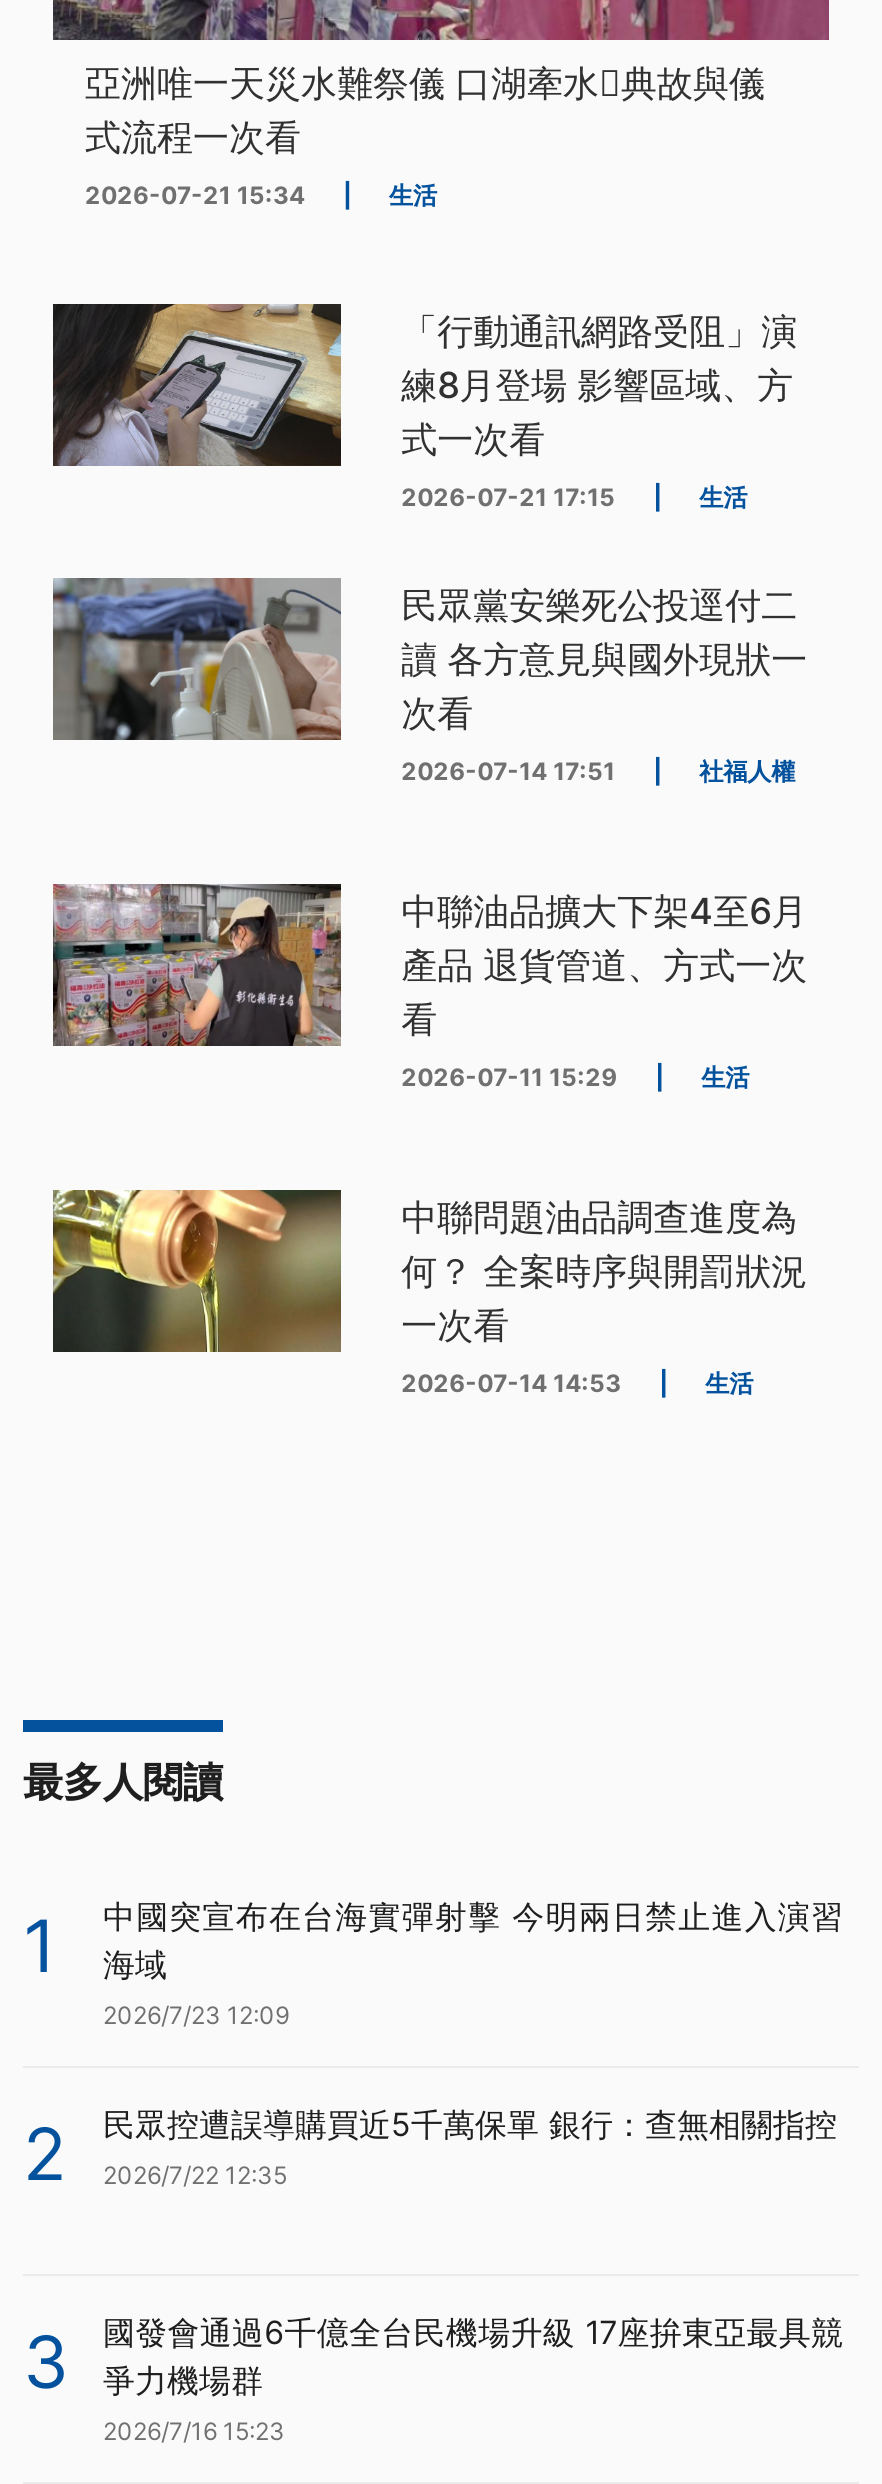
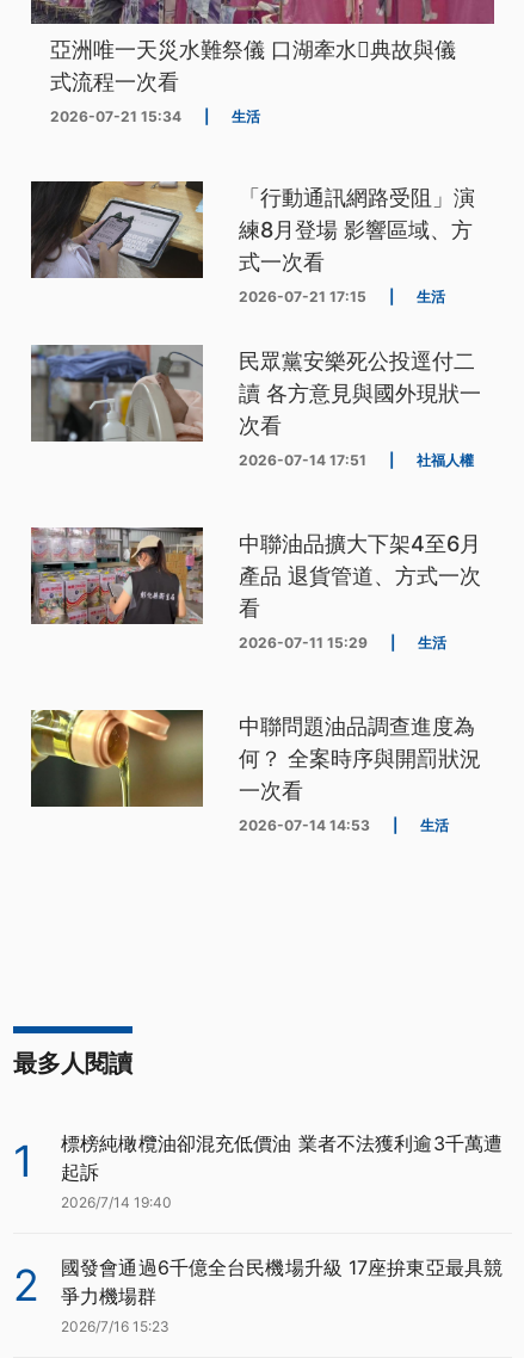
[103,1895,843,2029] 中國突宣布在台海實彈射擊 今明兩日禁止進入演習 | 海域 | 2026/7/23 12:09 -> [61,1131,503,1211] 標榜純橄欖油卻混充低價油 業者不法獲利逾3千萬遭 | 起訴 | 2026/7/14 19:40
[23,2103,837,2405] 民眾控遭誤導購買近5千萬保單 銀行：查無相關指控 | 2026/7/22 12:35 | 3 -> none

